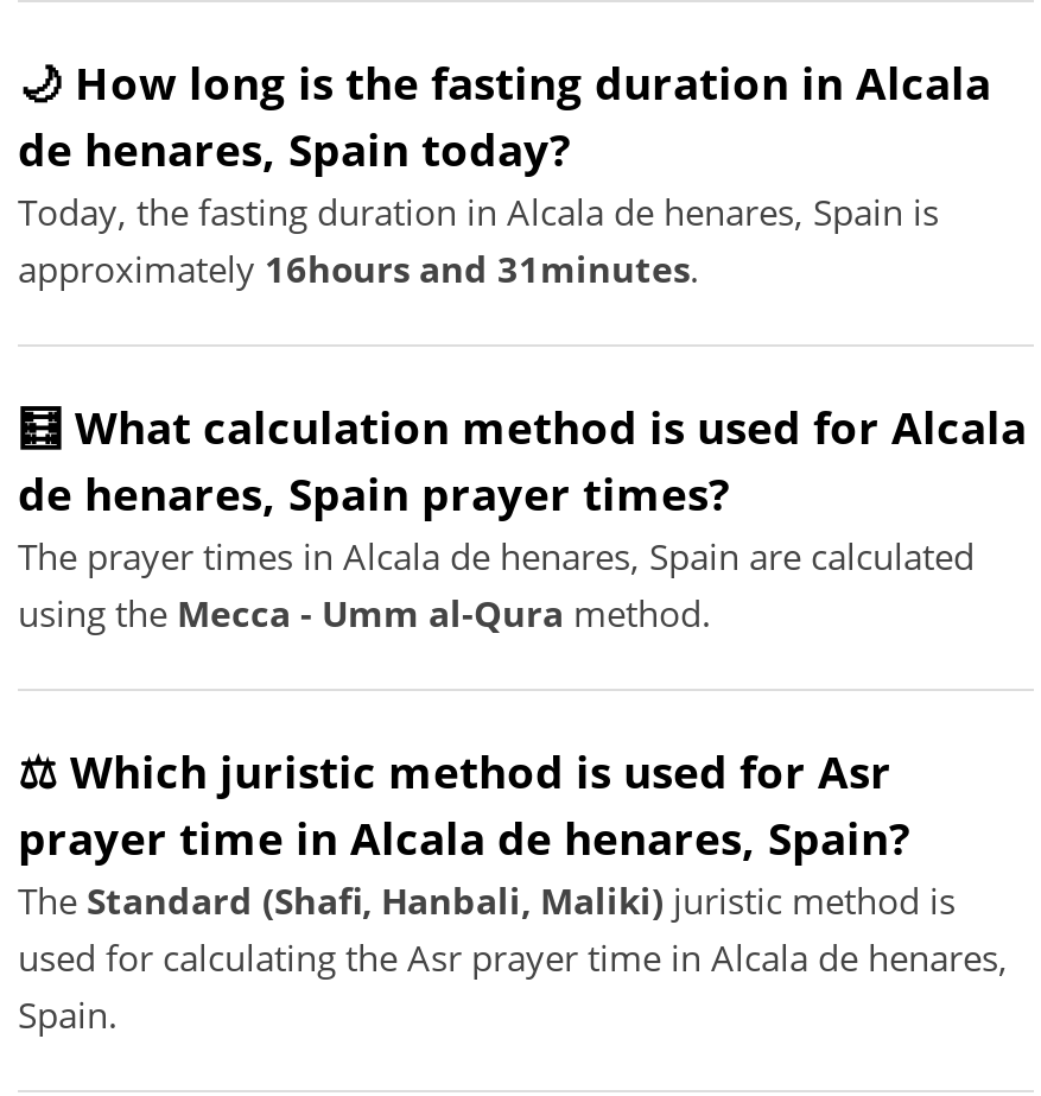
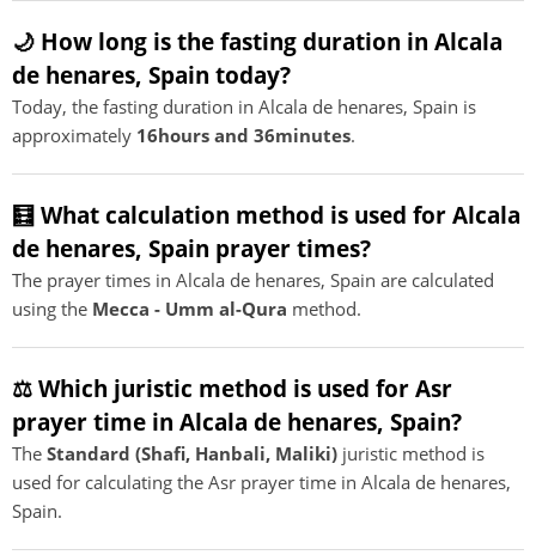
[18,245,699,292] approximately 16hours and 31minutes. -> [12,123,355,147] approximately 16hours and 36minutes.

